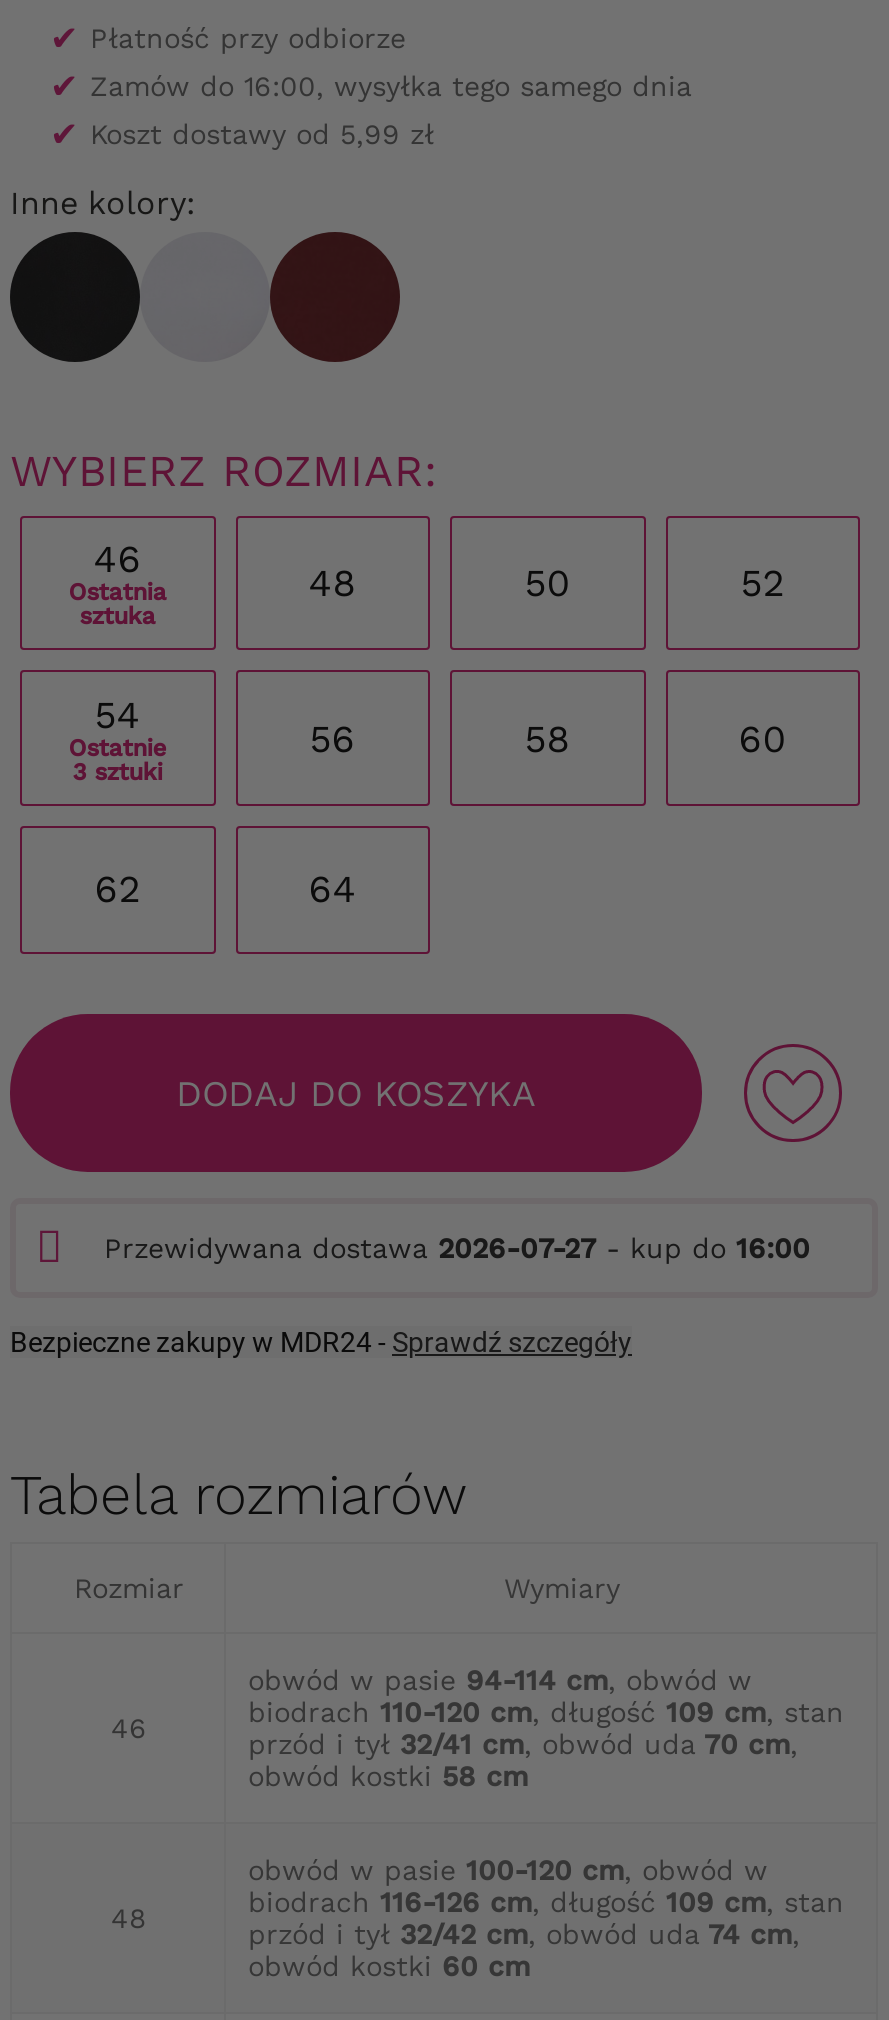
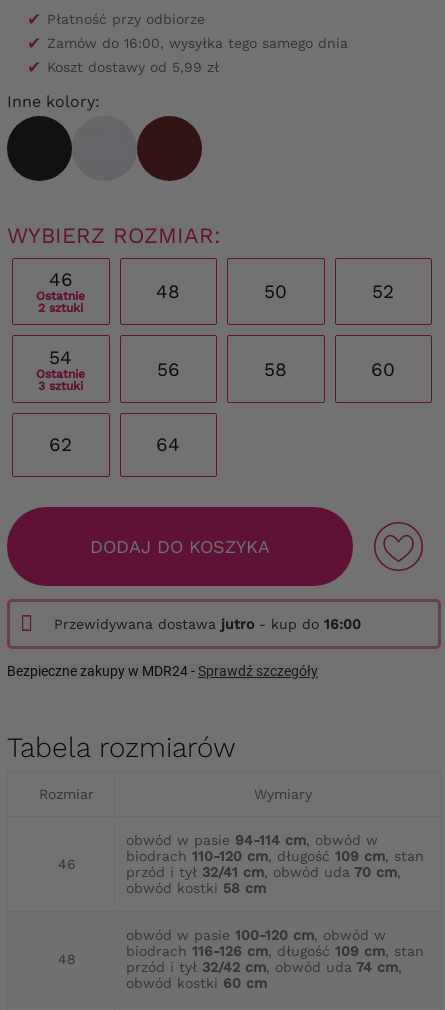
[68,578,166,630] Ostatnia | sztuka -> [36,289,85,315] Ostatnie | 2 sztuki
[104,1231,810,1263] Przewidywana dostawa 2026-07-27 - kup do 16:00 -> [54,616,361,632] Przewidywana dostawa jutro - kup do 16:00

